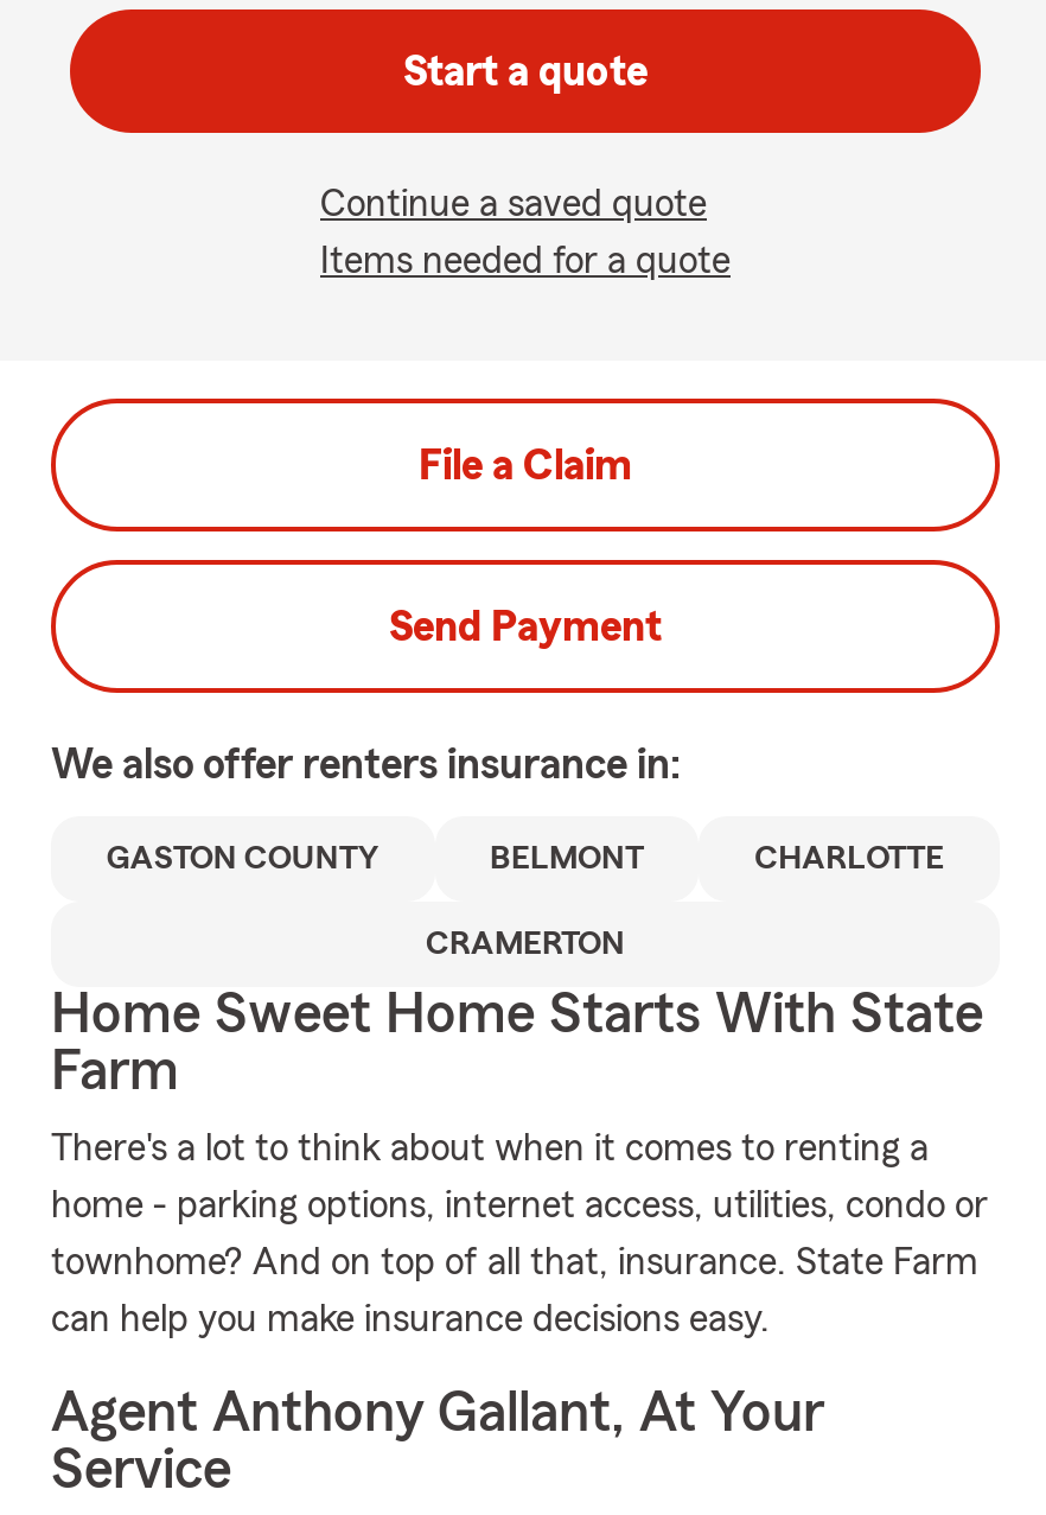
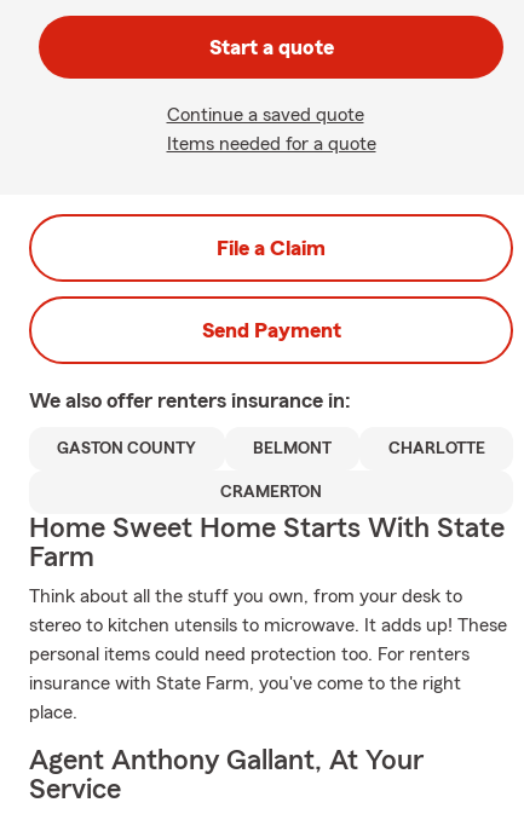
[51,1129,988,1338] There's a lot to think about when it comes to renting a | home - parking options, internet access, utilities, condo or | townhome? And on top of all that, insurance. State Farm | can help you make insurance decisions easy. -> [29,587,507,722] Think about all the stuff you own, from your desk to | stereo to kitchen utensils to microwave. It adds up! These | personal items could need protection too. For renters | insurance with State Farm, you've come to the right | place.

